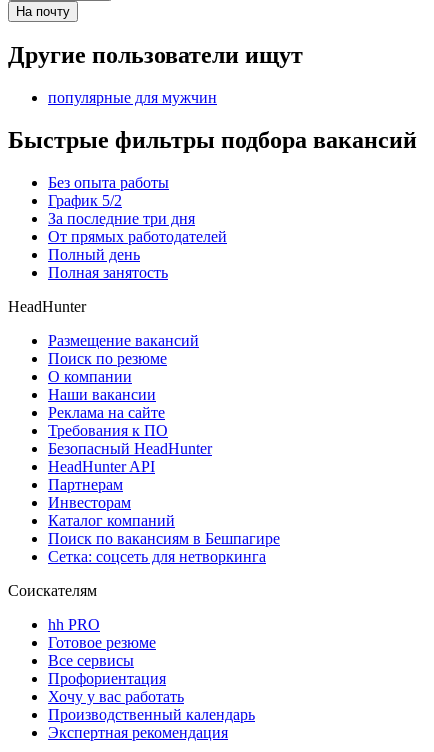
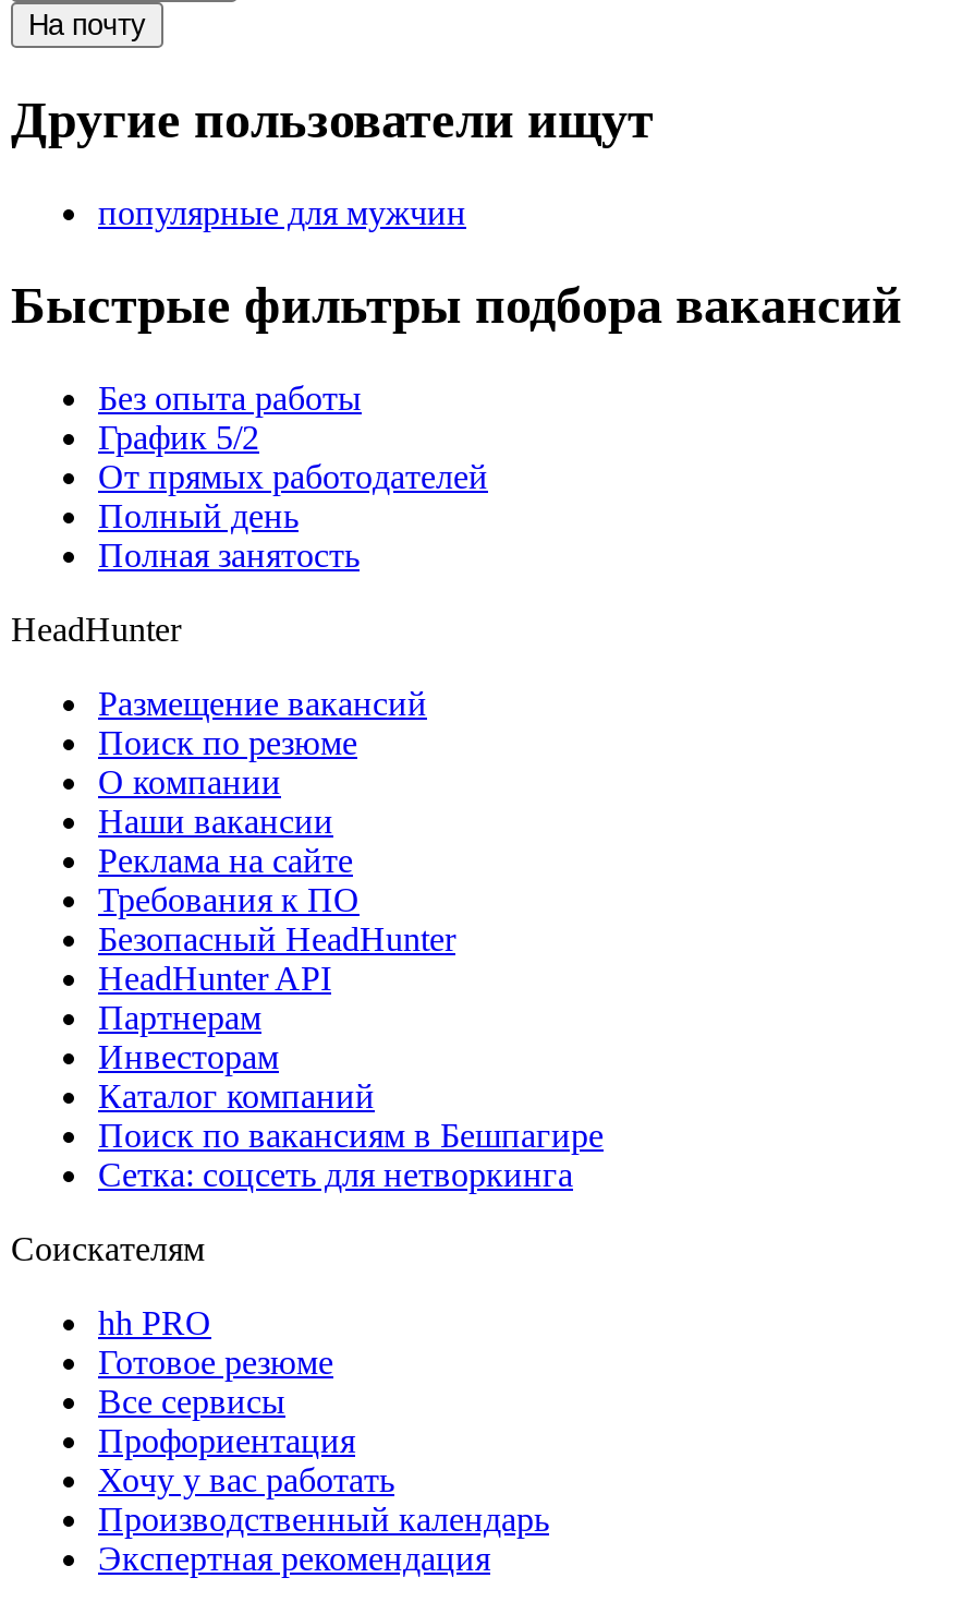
[48,210,195,227] За последние три дня -> none

